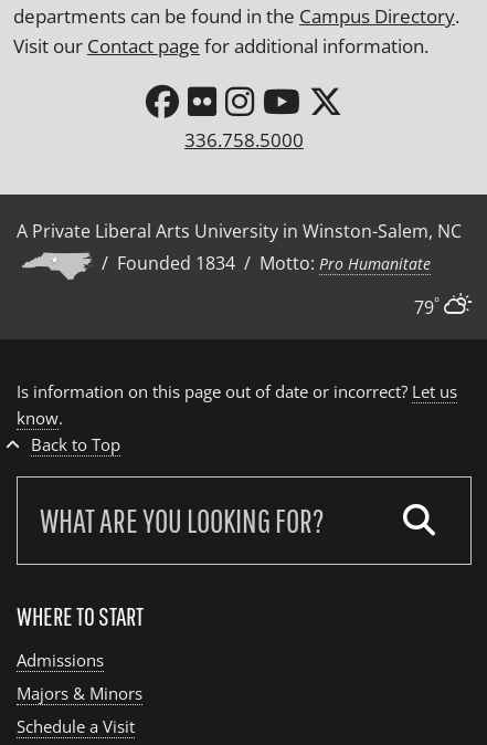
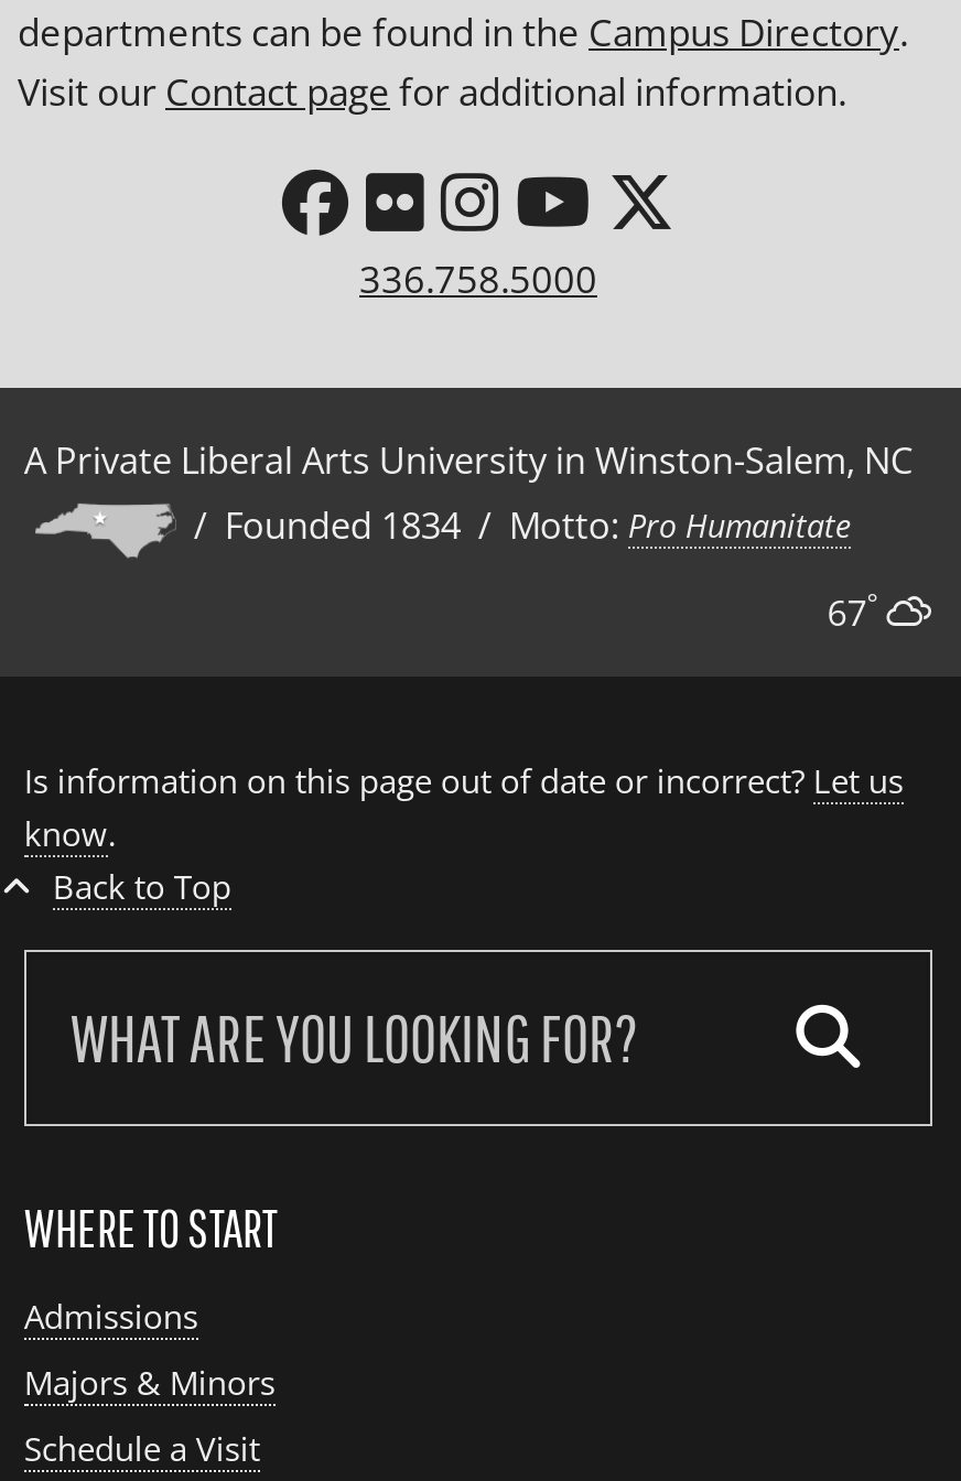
[414,293,440,319] 79° -> [827,583,878,636] 67°

